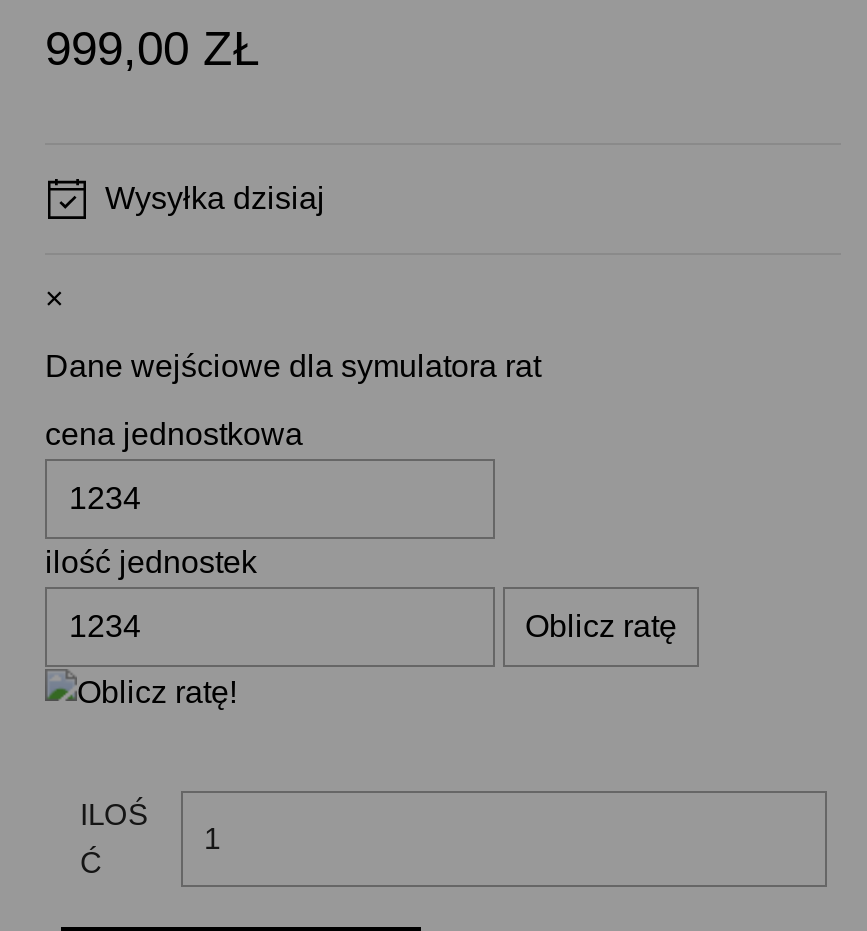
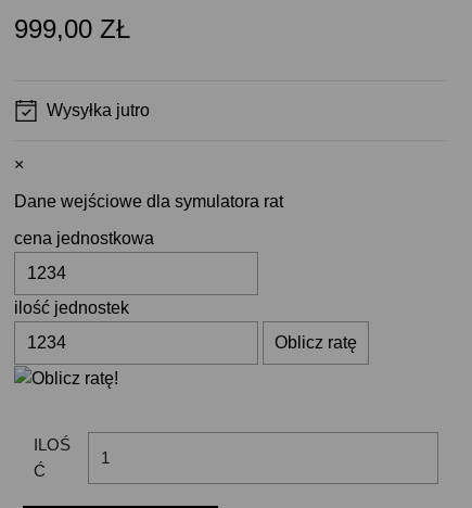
[105,181,325,215] Wysyłka dzisiaj -> [47,101,150,119] Wysyłka jutro

